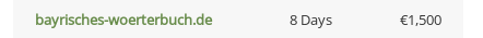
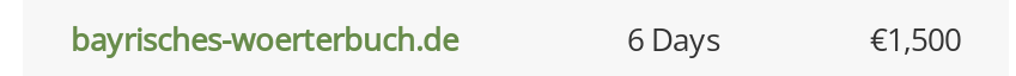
[289,9,332,29] 8 Days -> [627,17,720,59] 6 Days

